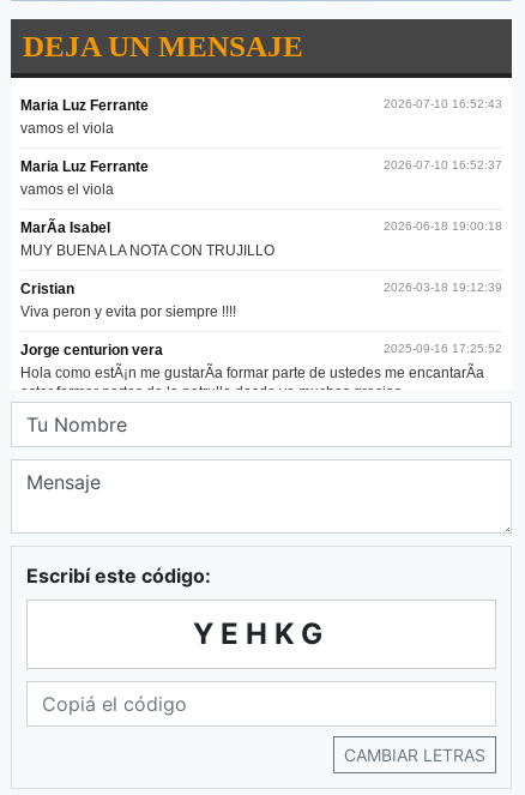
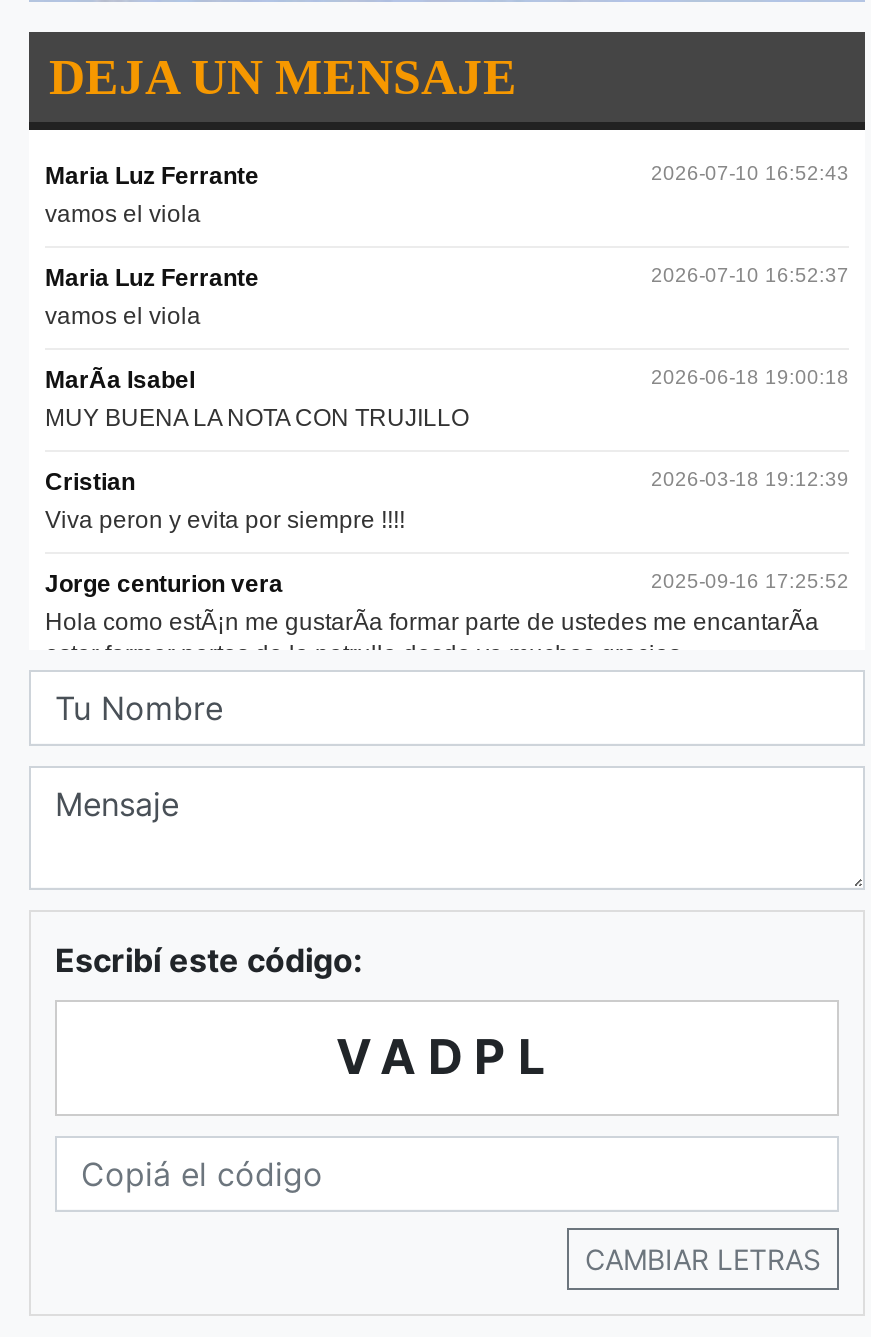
[193,616,330,651] YEHKG -> [336,1027,558,1085] VADPL

